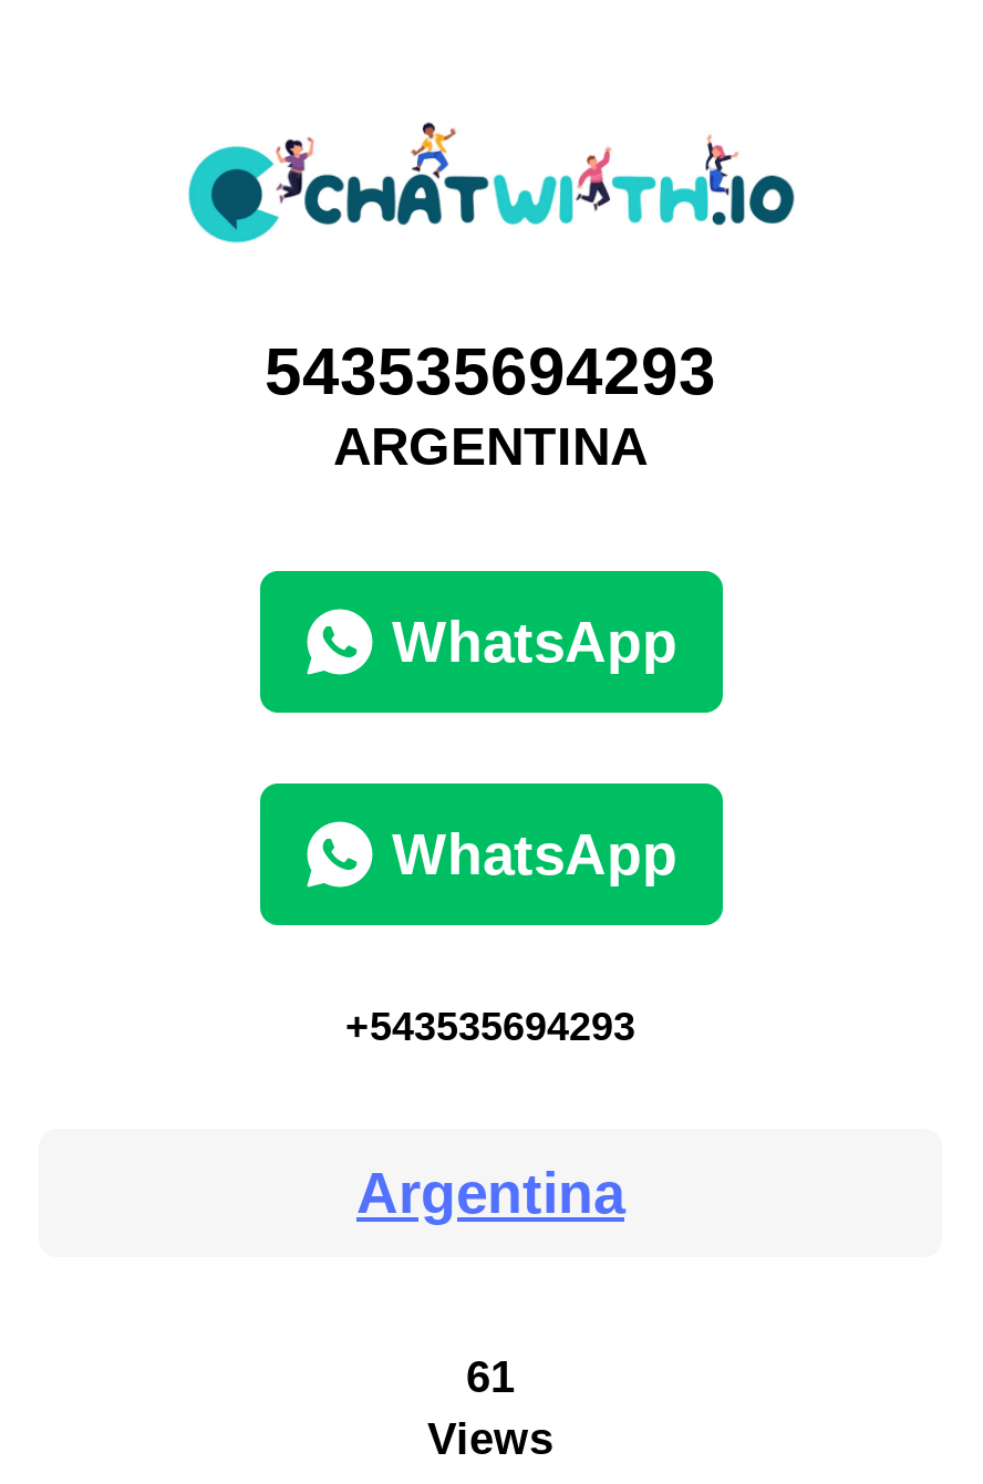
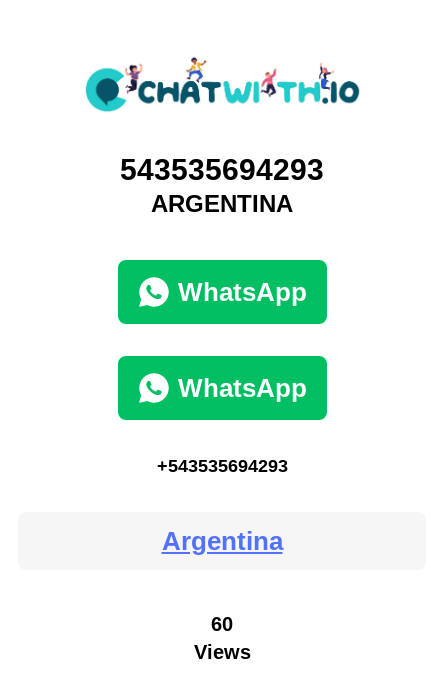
[466,1352,515,1401] 61 -> [211,613,233,635] 60

